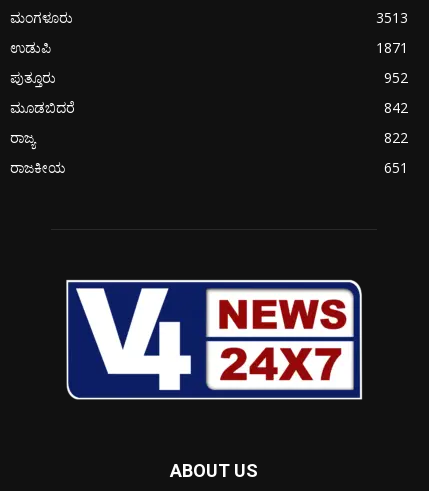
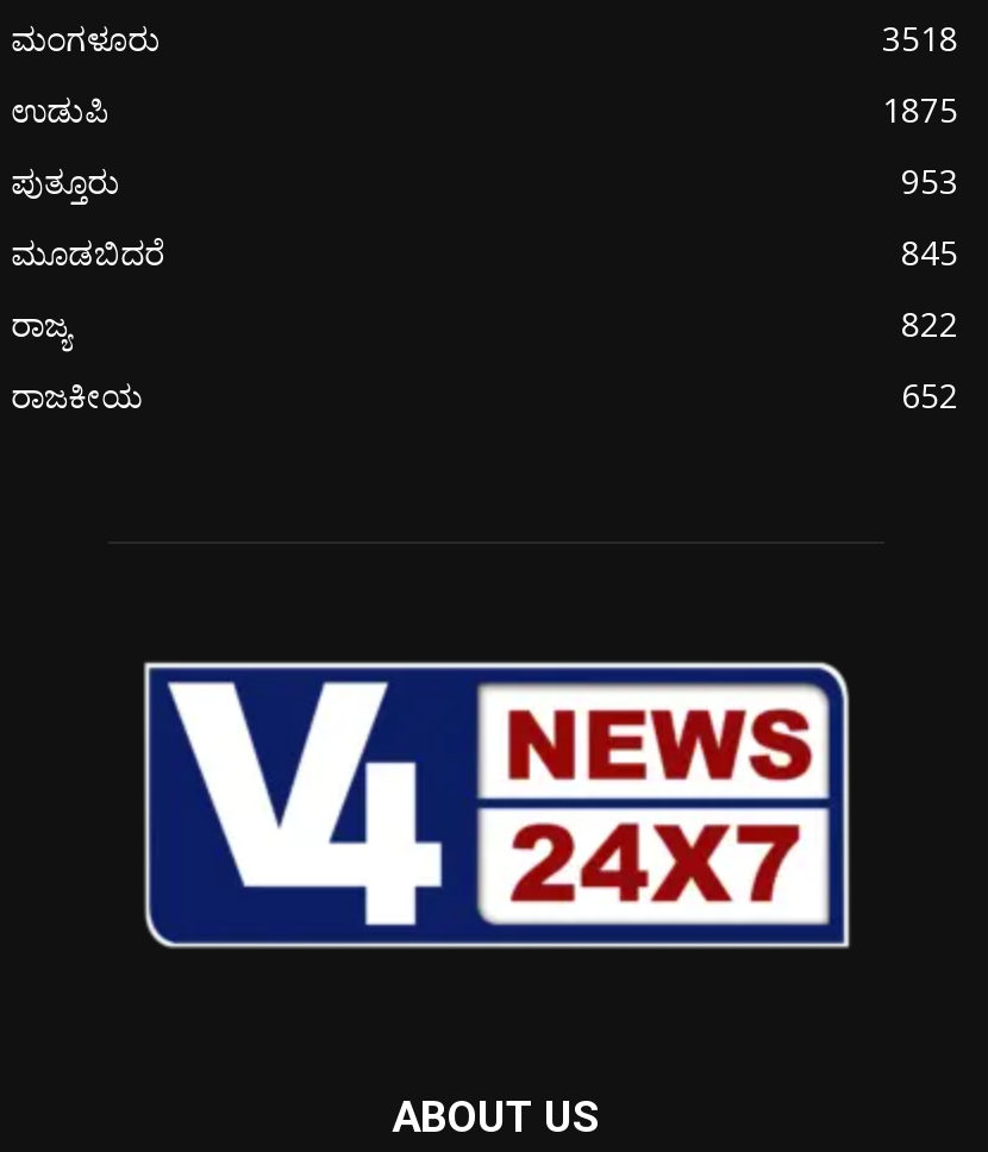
[376,8,408,27] 3513 -> [882,15,958,60] 3518
[376,38,408,57] 1871 -> [882,86,958,131] 1875
[384,68,408,87] 952 -> [901,157,958,203] 953
[384,98,408,117] 842 -> [901,229,958,274] 845
[384,158,408,177] 651 -> [901,372,958,417] 652

